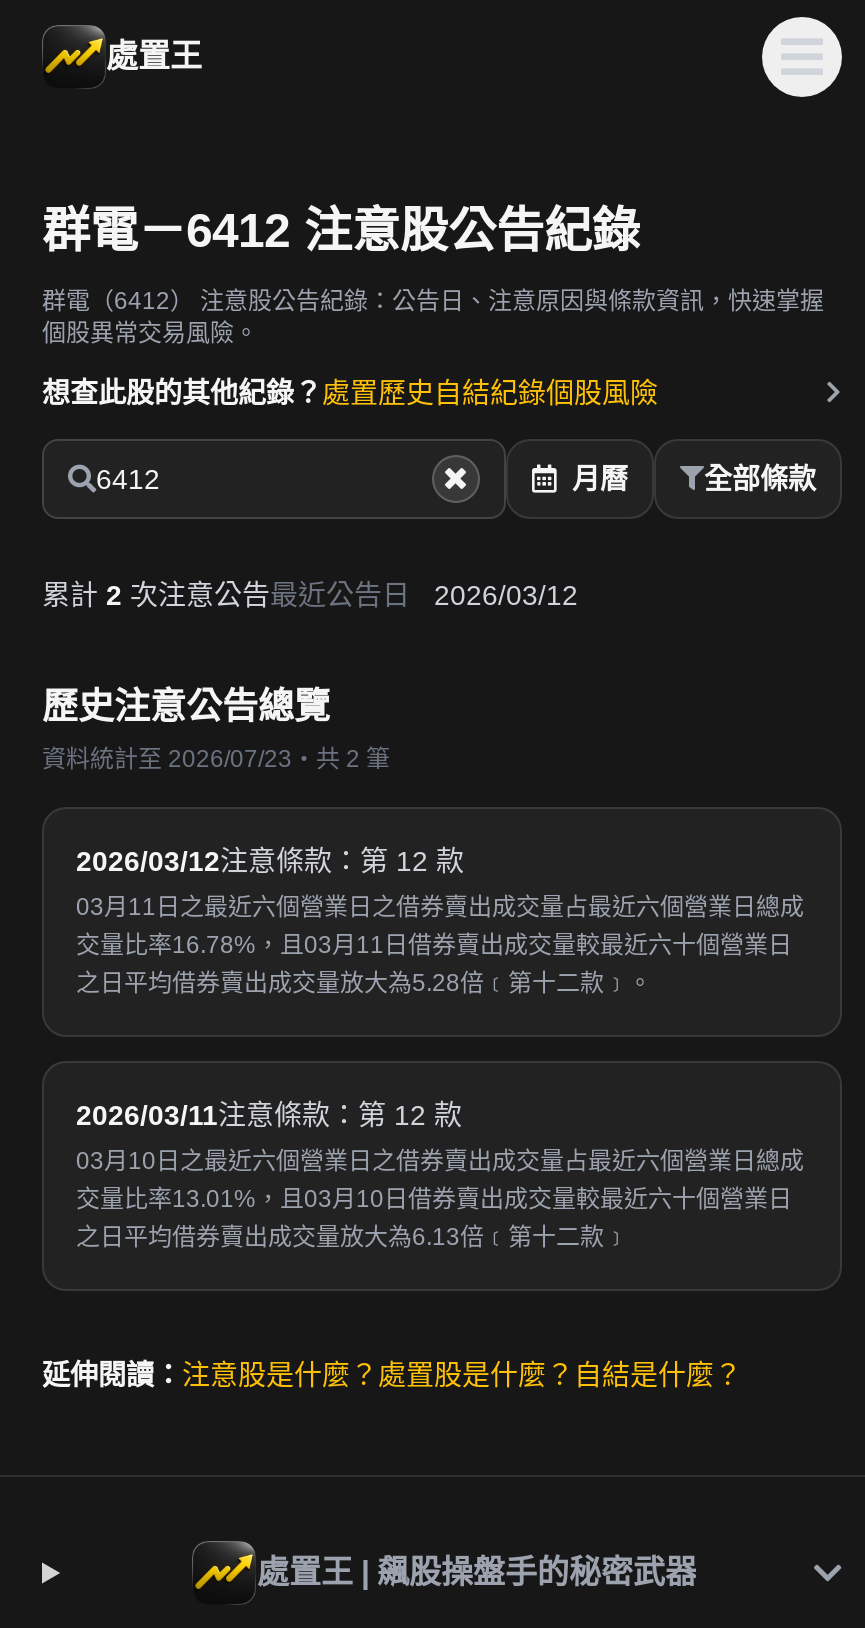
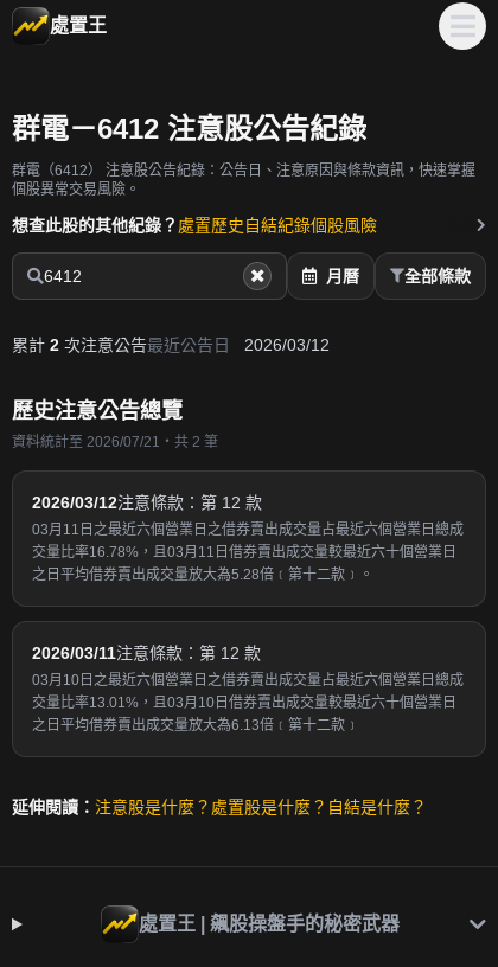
[42,745,390,773] 資料統計至 2026/07/23・共 2 筆 -> [12,434,218,450] 資料統計至 2026/07/21・共 2 筆

